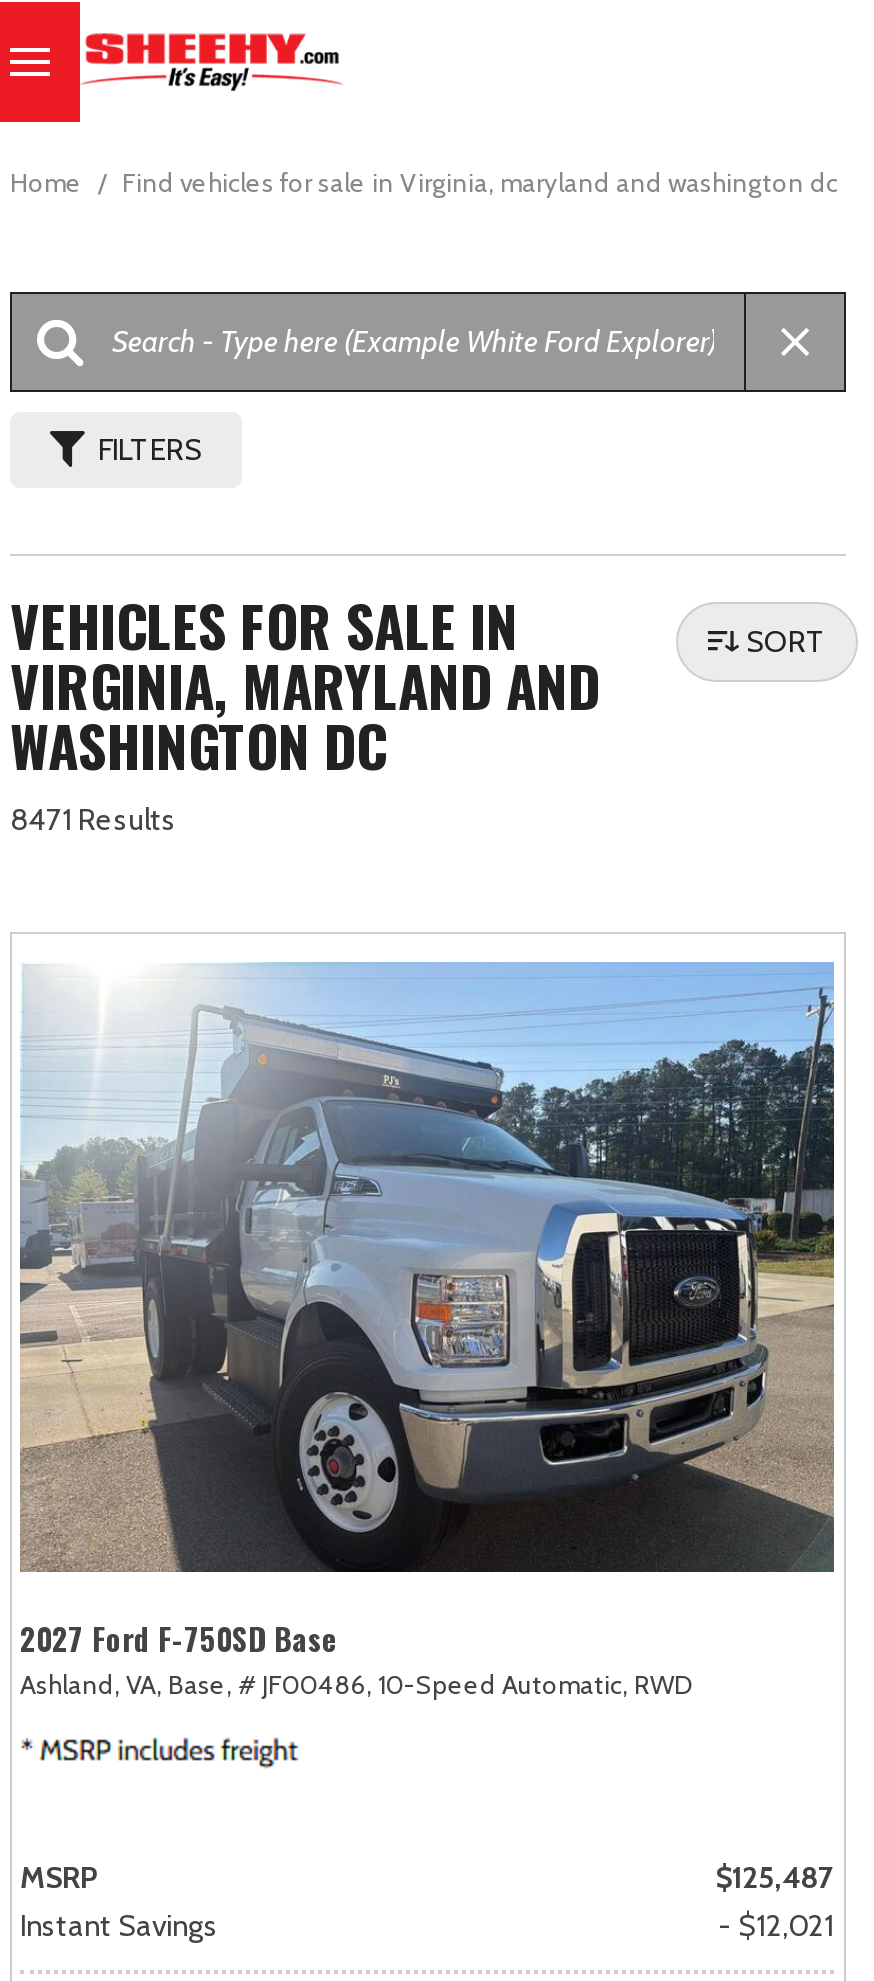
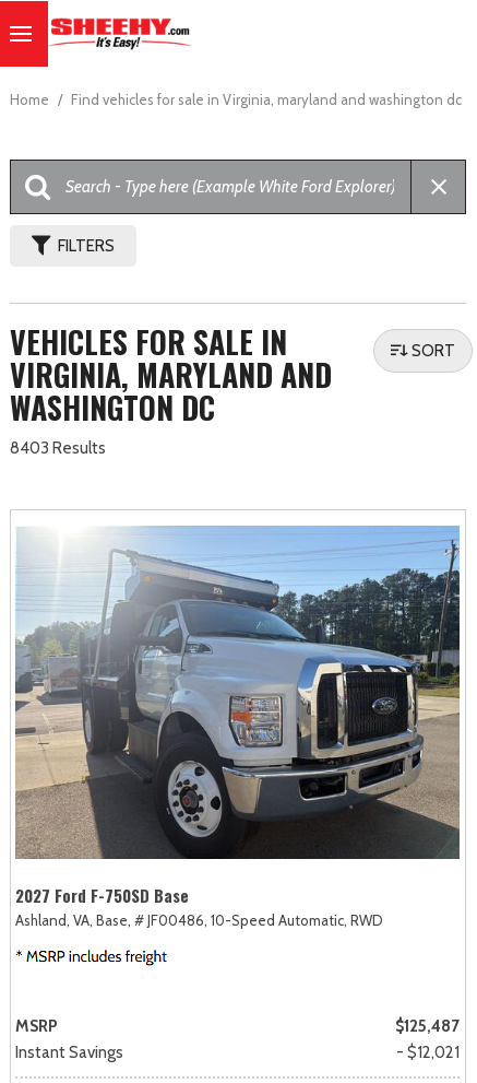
[10,802,176,838] 8471 Results -> [10,438,106,458] 8403 Results

